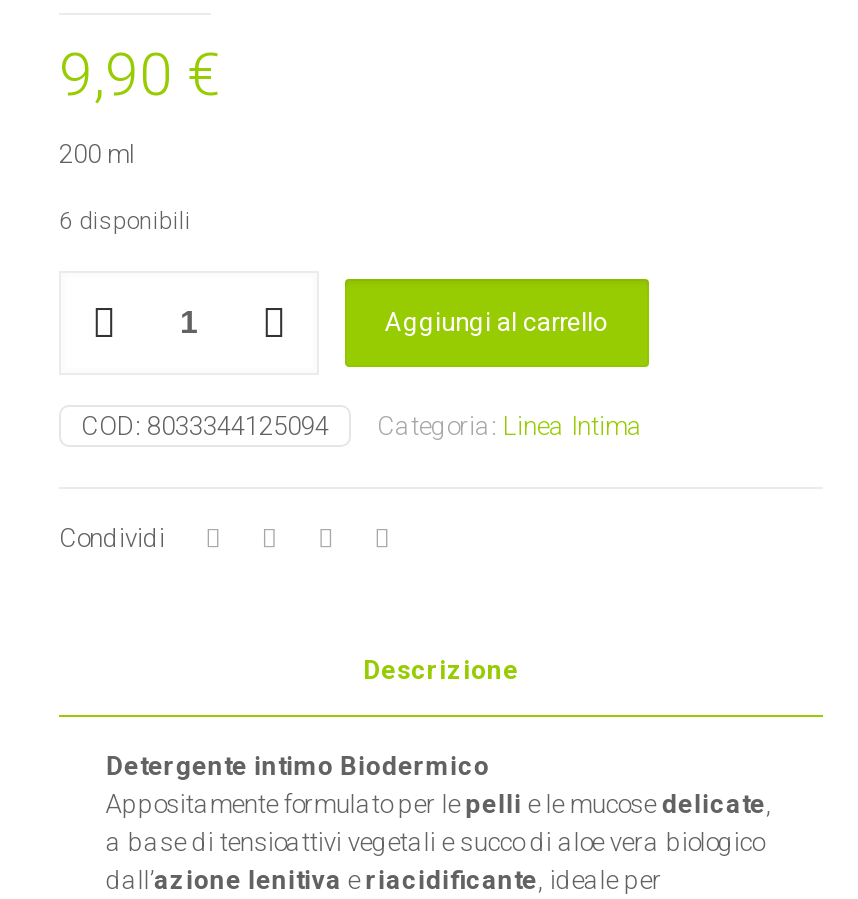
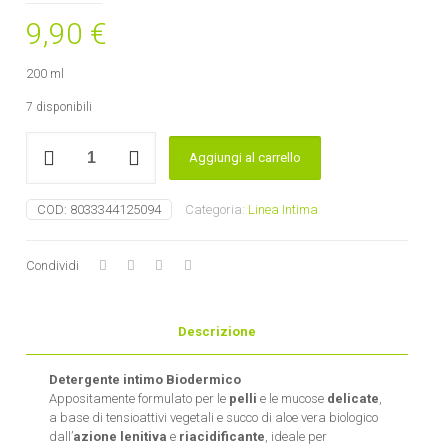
[59,207,191,235] 6 disponibili -> [26,100,92,114] 7 disponibili

